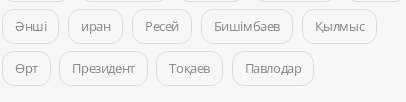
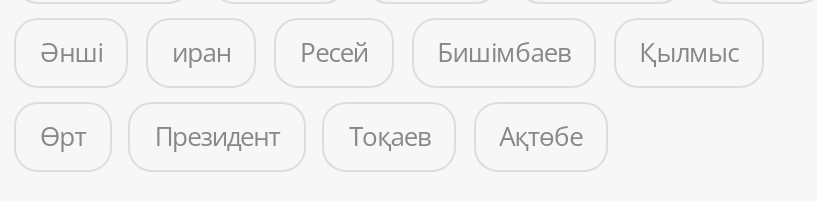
[245,59,301,77] Павлодар -> [499,118,583,154] Ақтөбе

